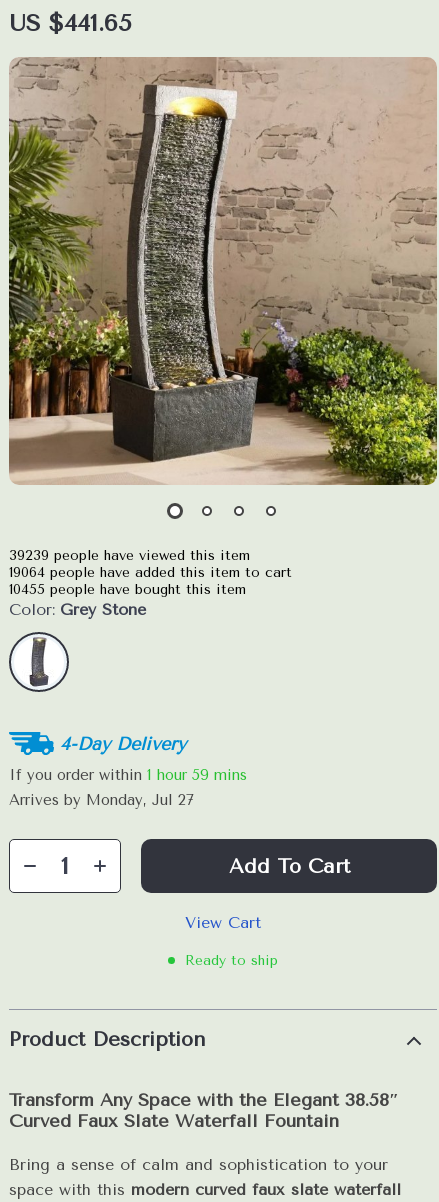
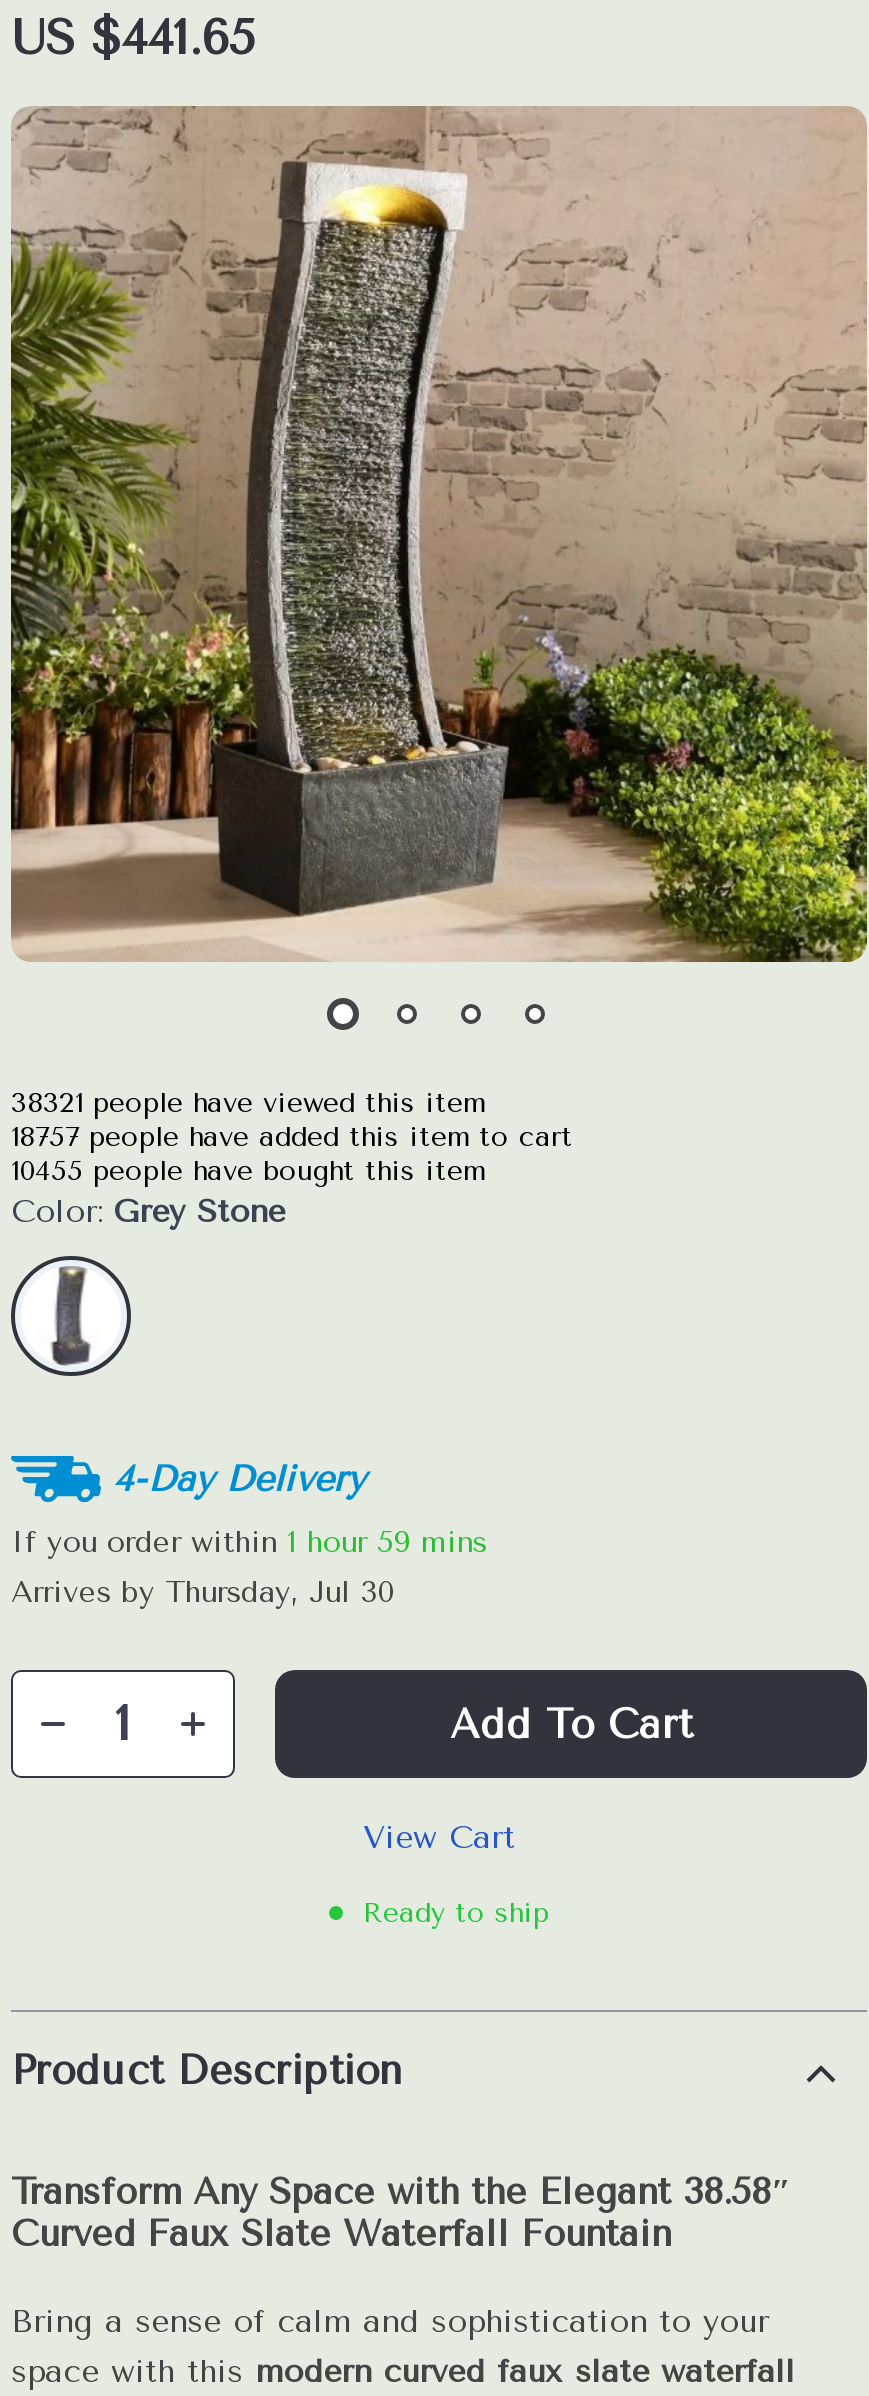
[9,547,250,564] 39239 people have viewed this item -> [11,1086,485,1120] 38321 people have viewed this item
[9,564,292,581] 19064 people have added this item to cart -> [11,1120,573,1154] 18757 people have added this item to cart
[9,791,194,809] Arrives by Monday, Jul 27 -> [11,1574,395,1610] Arrives by Thursday, Jul 30

